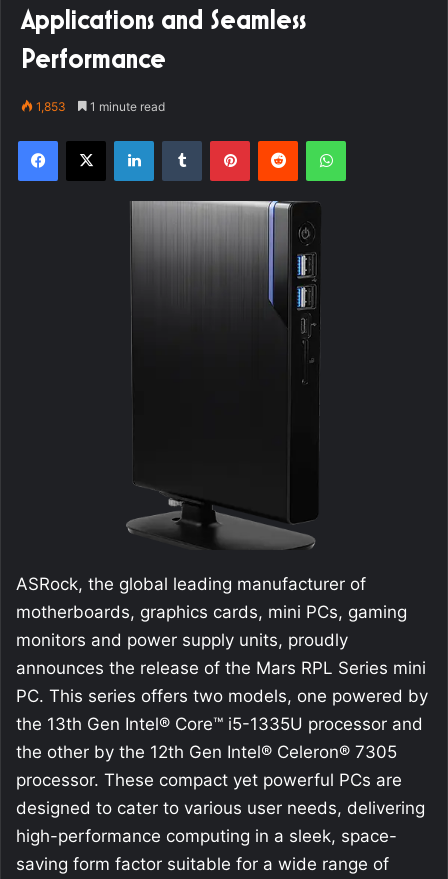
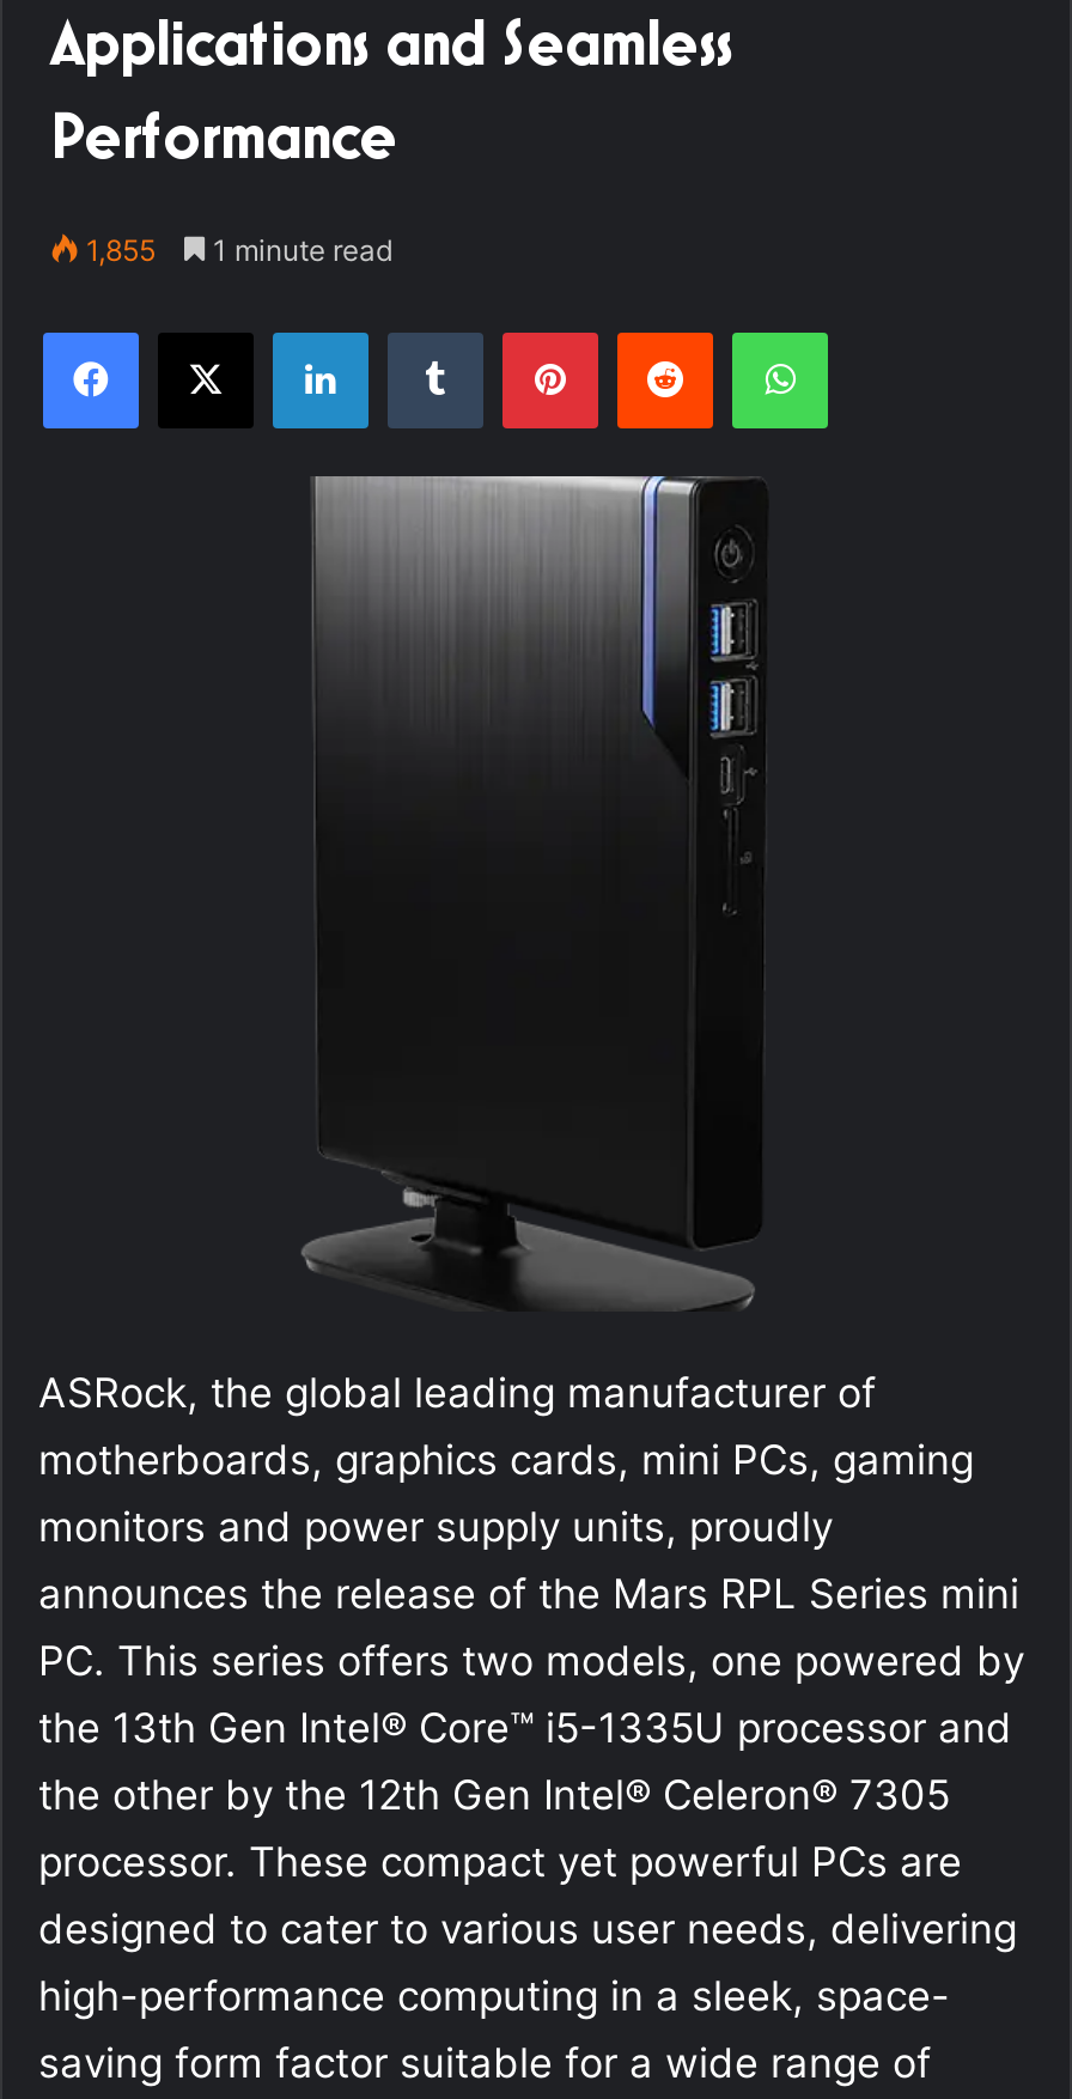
[33,99,165,114] 1,853 1 minute read -> [79,232,392,268] 1,855 1 minute read

